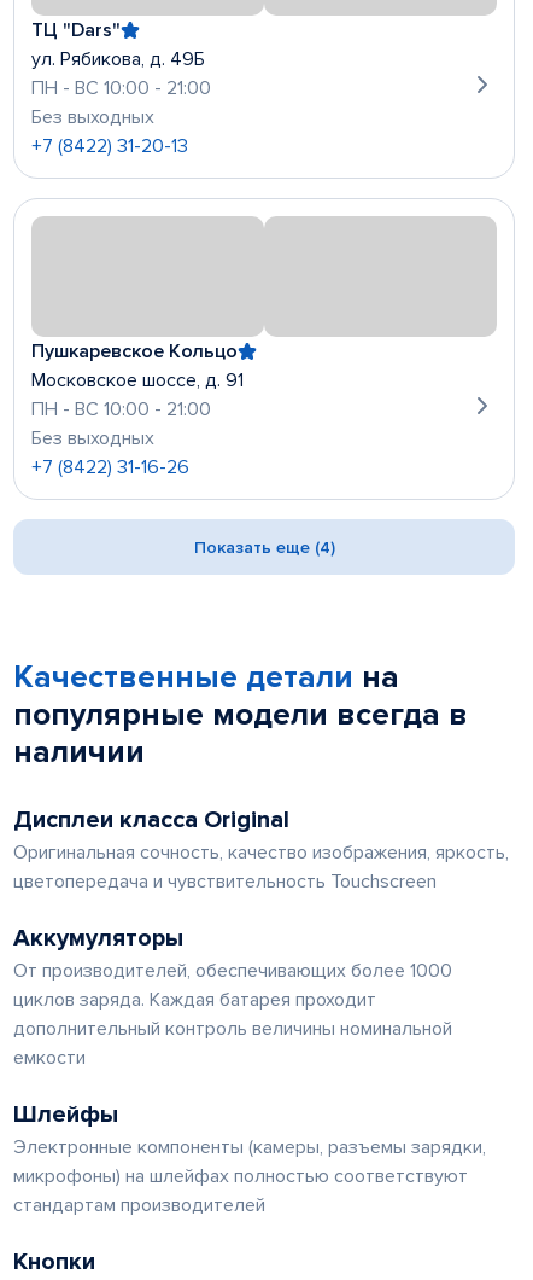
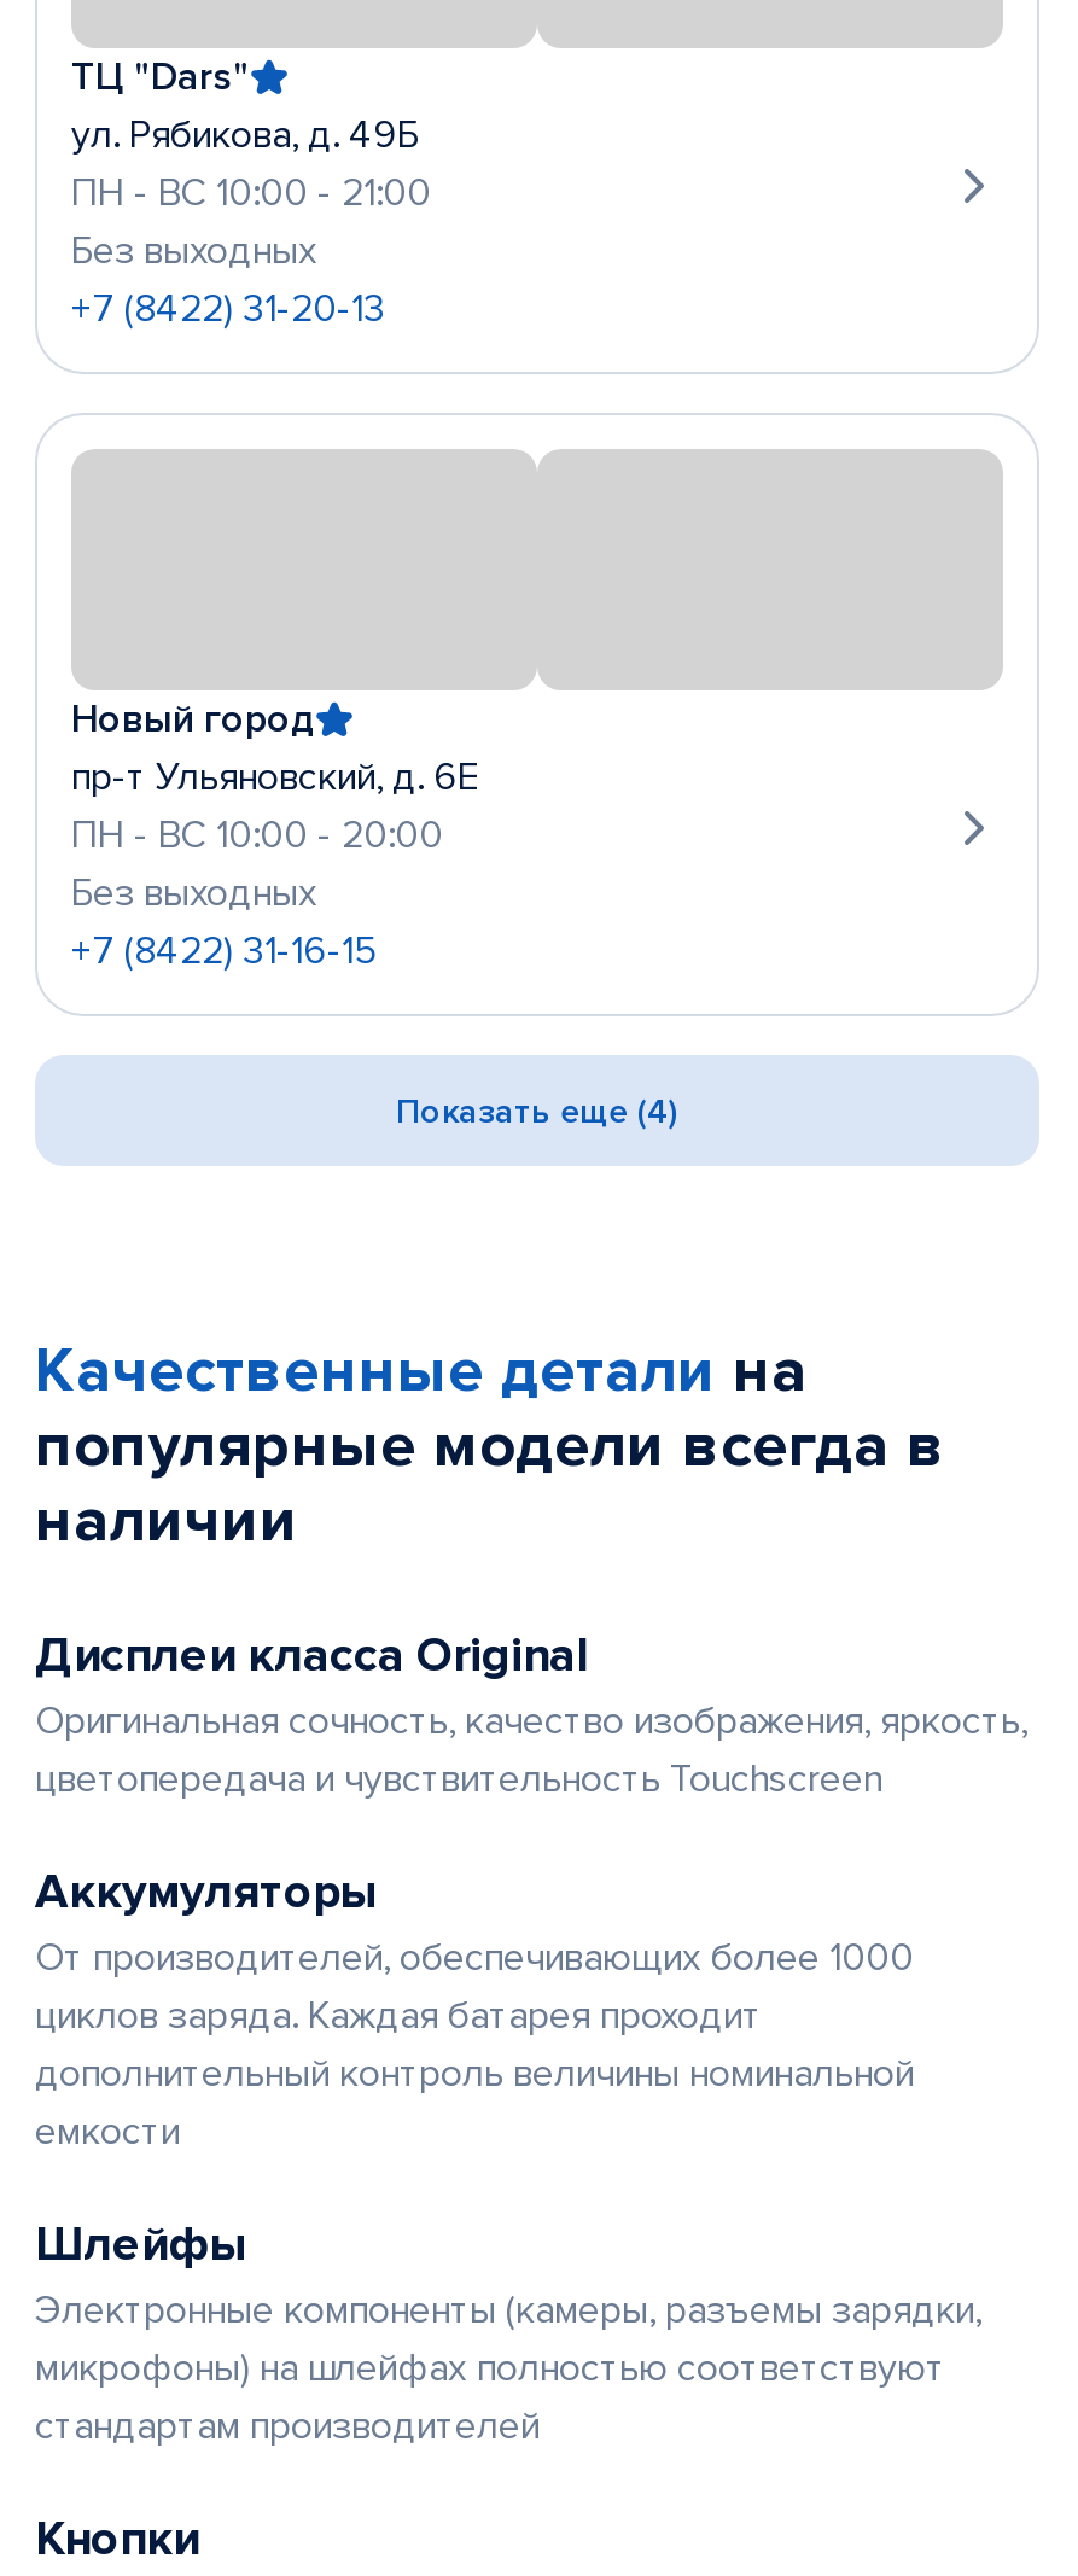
[31,339,244,421] Пушкаревское Кольцо | Московское шоссе, д. 91 | ПН - ВС 10:00 - 21:00 -> [71,695,479,859] Новый город | пр-т Ульяновский, д. 6Е | ПН - ВС 10:00 - 20:00
[31,455,189,479] +7 (8422) 31-16-26 -> [71,927,378,975] +7 (8422) 31-16-15

